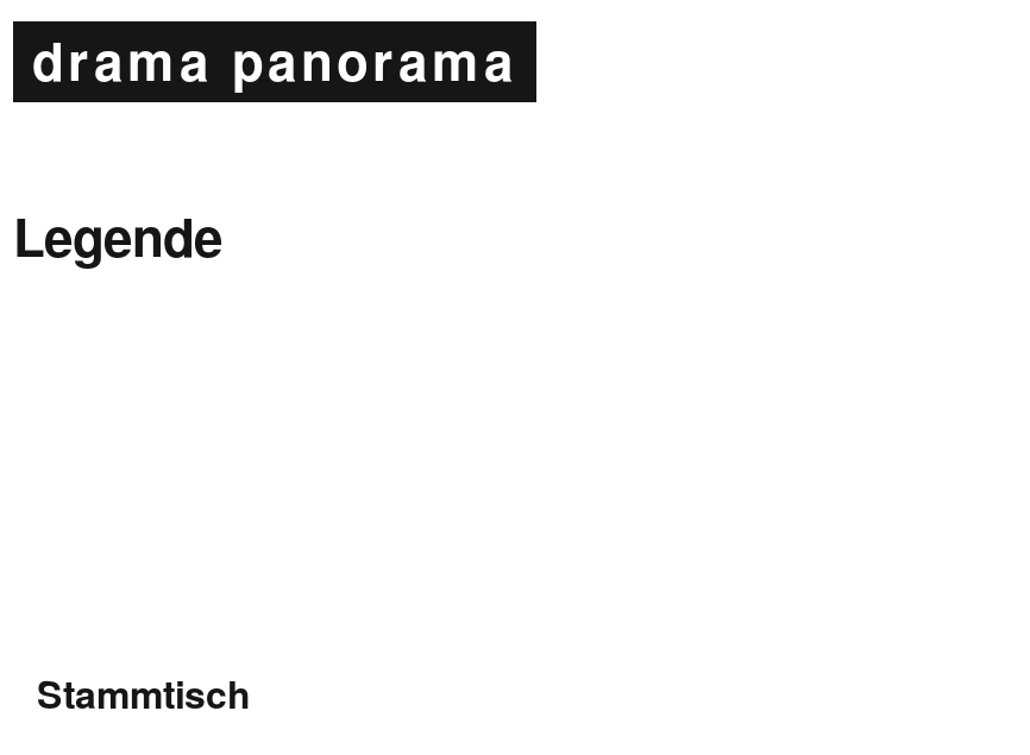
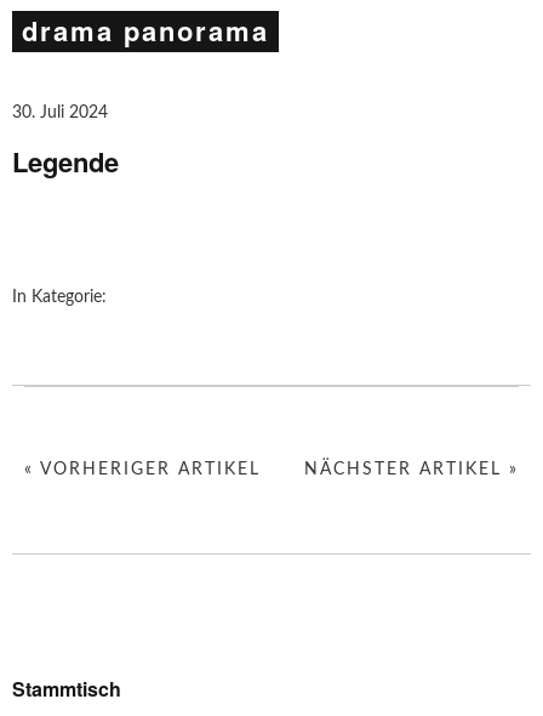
none -> [12,104,108,121] 30. Juli 2024
none -> [12,289,107,306] In Kategorie:
none -> [24,461,519,478] NÄCHSTER ARTIKEL » | « VORHERIGER ARTIKEL

